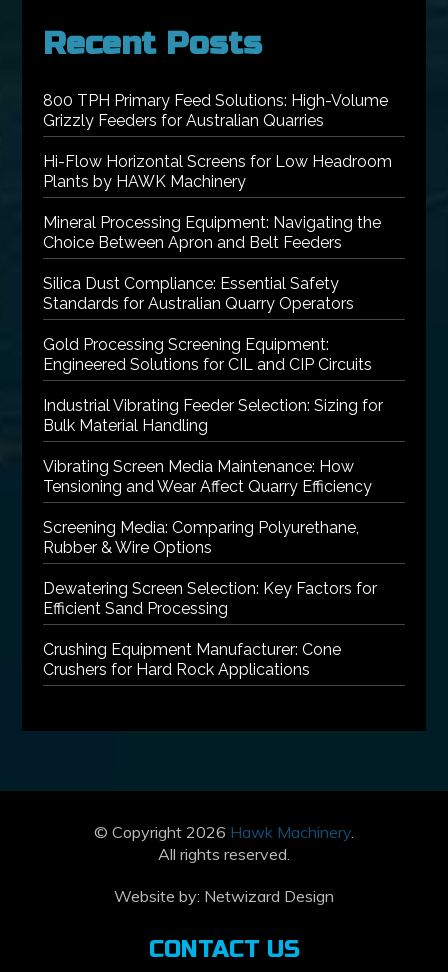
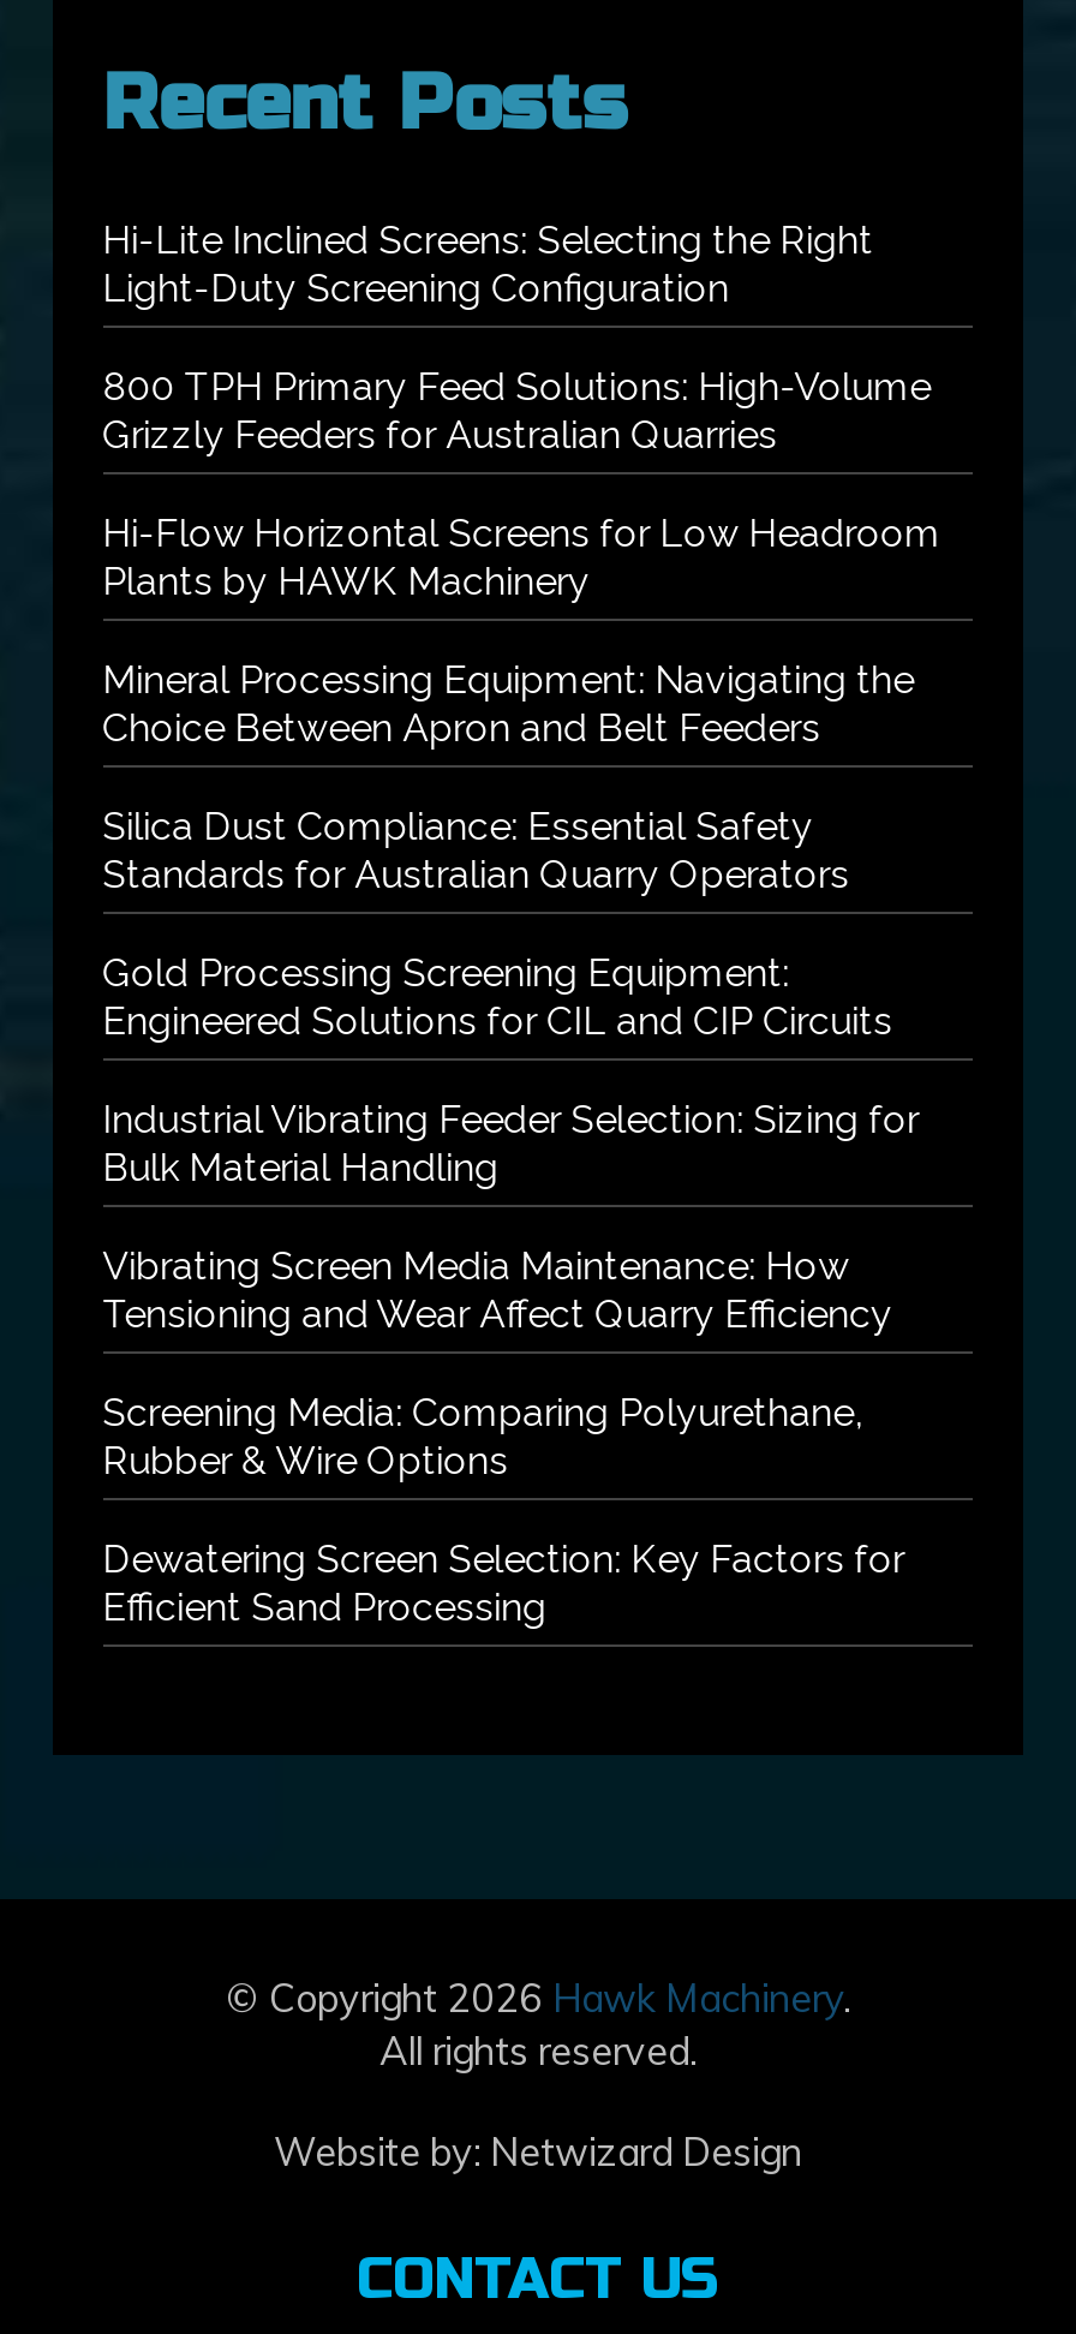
none -> [102,218,873,312] Hi-Lite Inclined Screens: Selecting the Right | Light-Duty Screening Configuration
moved [43,91,392,618] -> [102,365,941,1631]: 800 TPH Primary Feed Solutions: High-Volume | Grizzly Feeders for Australian Quarries | Hi-Flow Horizontal Screens for Low Headroom | ... | Dewatering Screen Selection: Key Factors for | Efficient Sand Processing
[43,640,341,679] Crushing Equipment Manufacturer: Cone | Crushers for Hard Rock Applications -> none

